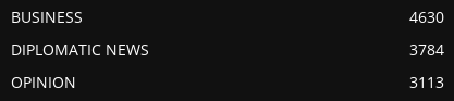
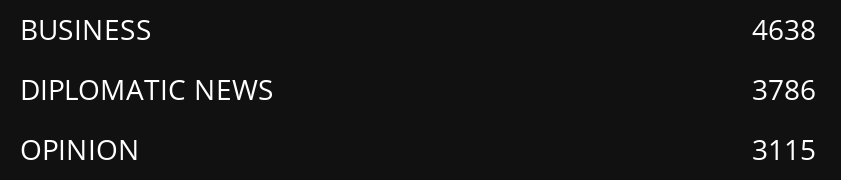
[409,7,444,27] 4630 -> [752,11,816,49] 4638
[409,39,444,60] 3784 -> [752,71,816,109] 3786
[409,72,444,93] 3113 -> [752,131,816,169] 3115

